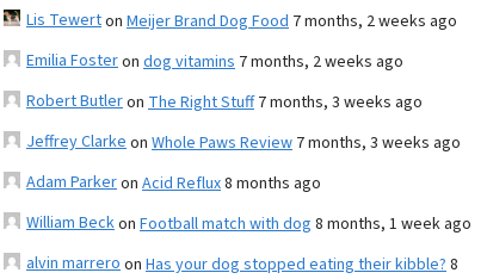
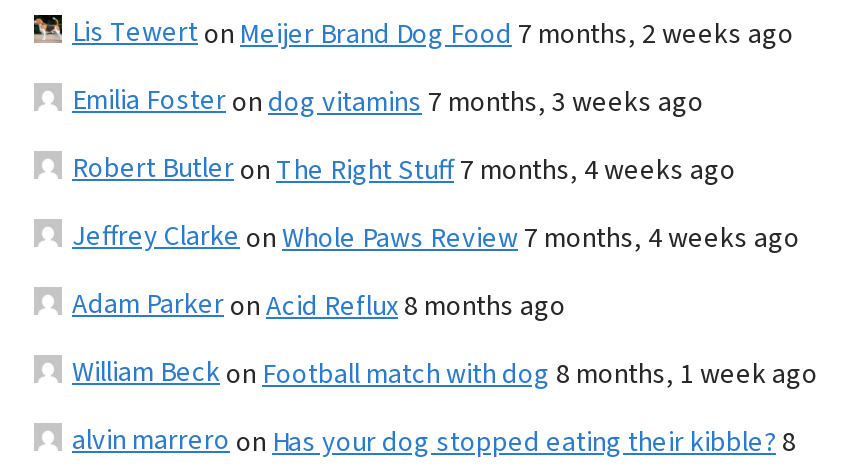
[26,49,403,74] Emilia Fosteron dog vitamins 7 months, 2 weeks ago -> [72,80,704,122] Emilia Fosteron dog vitamins 7 months, 3 weeks ago
[26,89,423,114] Robert Butleron The Right Stuff 7 months, 3 weeks ago -> [72,148,736,190] Robert Butleron The Right Stuff 7 months, 4 weeks ago
[26,130,461,155] Jeffrey Clarkeon Whole Paws Review 7 months, 3 weeks ago -> [72,216,800,258] Jeffrey Clarkeon Whole Paws Review 7 months, 4 weeks ago

